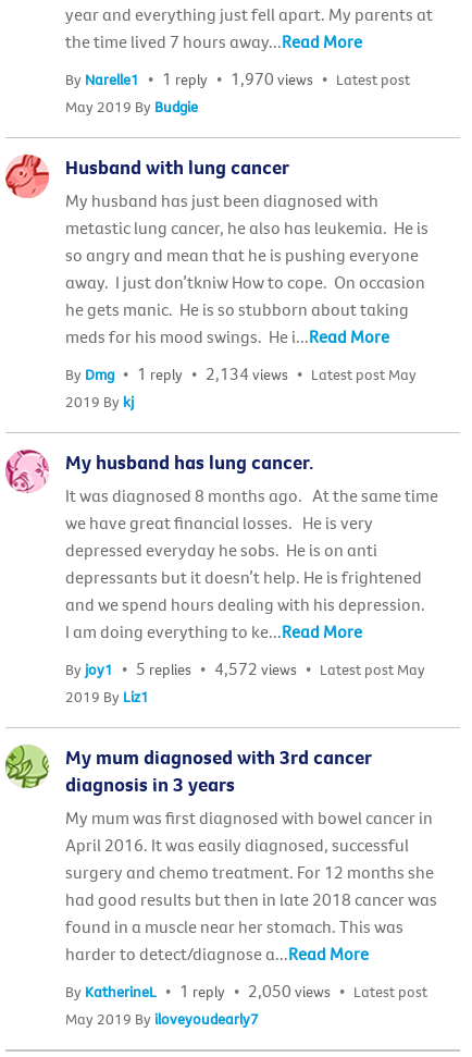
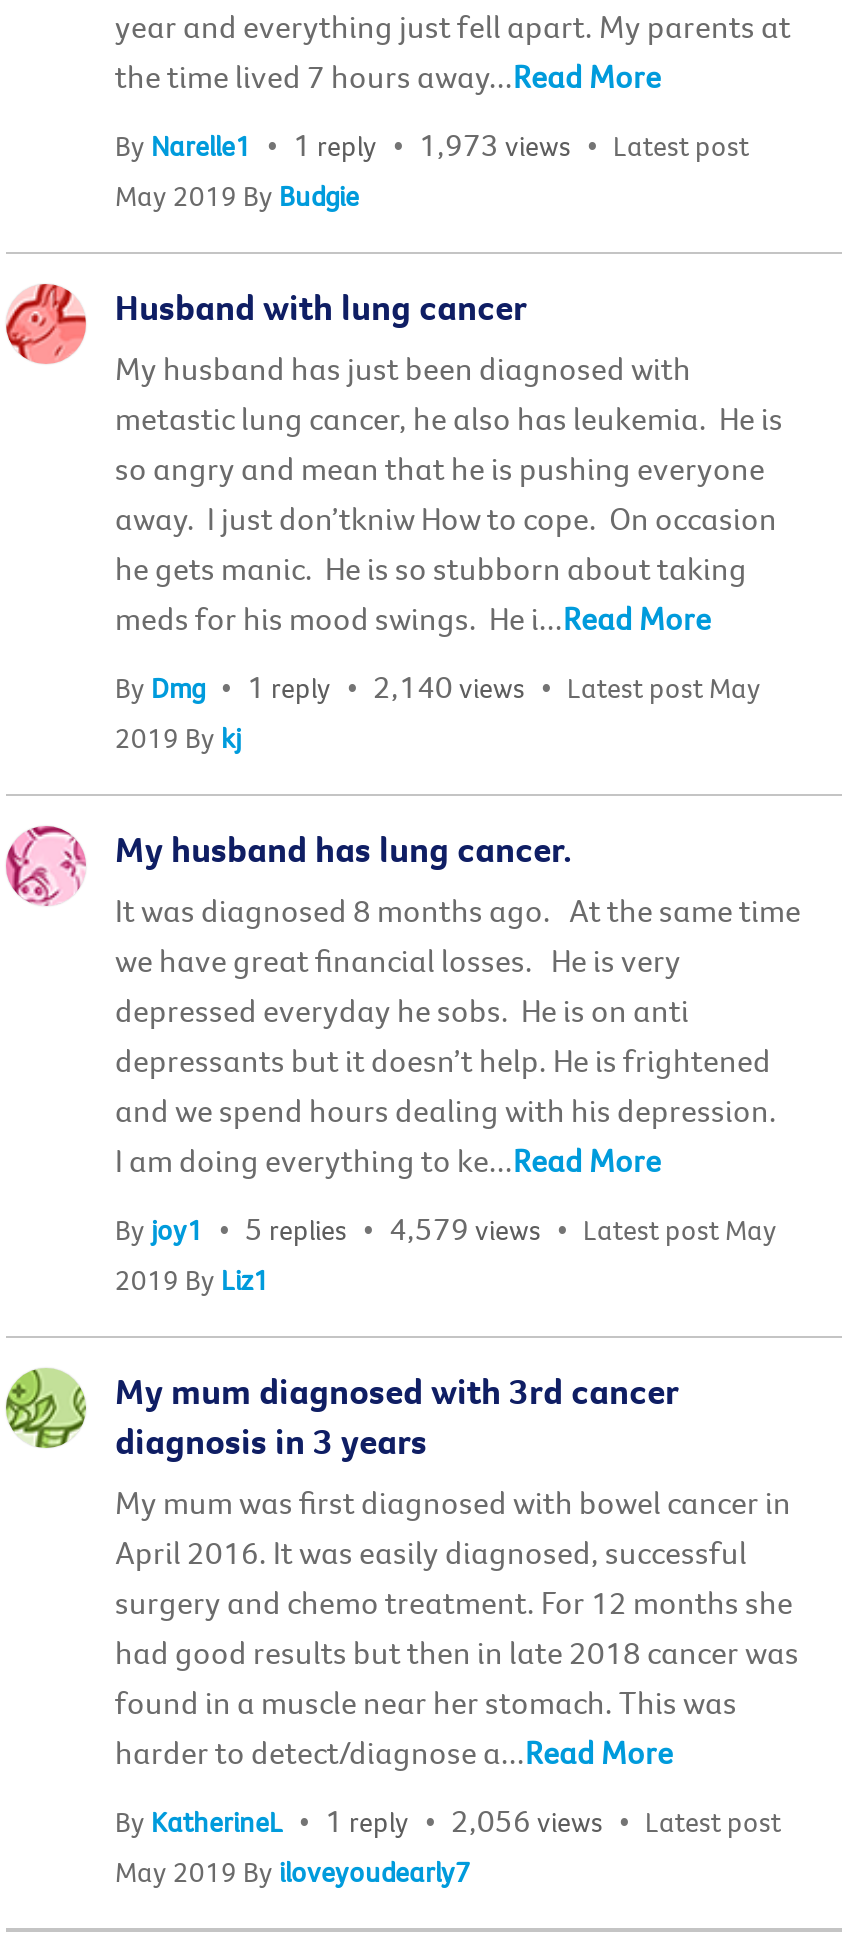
[65,67,409,89] By Narelle1 1 reply 1,970 views Latest post -> [115,124,749,164] By Narelle1 1 reply 1,973 views Latest post
[65,362,416,384] By Dmg 1 reply 2,134 views Latest post May -> [115,666,761,706] By Dmg 1 reply 2,140 views Latest post May
[65,657,425,679] By joy1 5 replies 4,572 views Latest post May -> [115,1208,777,1248] By joy1 5 replies 4,579 views Latest post May
[65,980,427,1001] By KatherineL 1 reply 2,050 views Latest post -> [115,1800,781,1840] By KatherineL 1 reply 2,056 views Latest post

